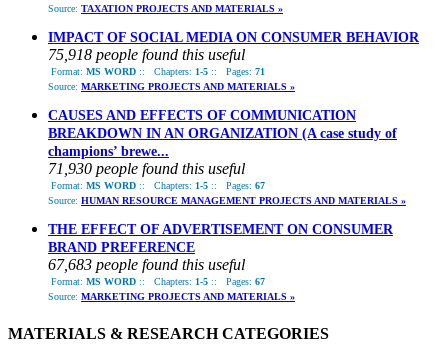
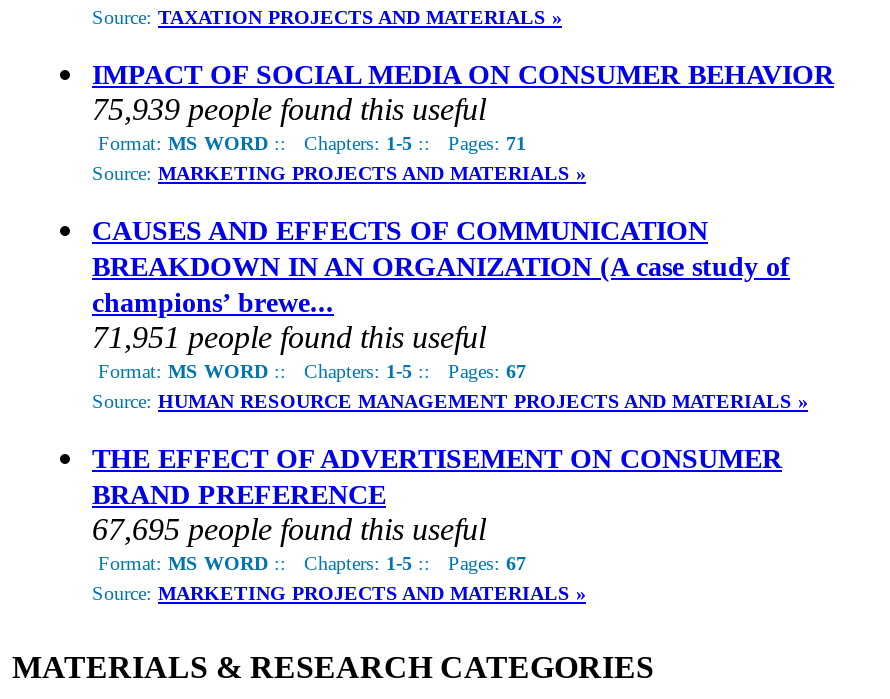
[48,46,245,63] 75,918 people found this useful -> [92,91,486,125] 75,939 people found this useful
[48,160,245,177] 71,930 people found this useful -> [92,319,486,353] 71,951 people found this useful
[48,256,245,273] 67,683 people found this useful -> [92,511,486,545] 67,695 people found this useful

